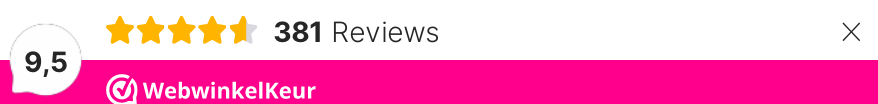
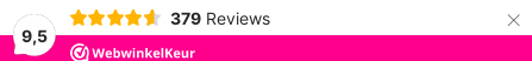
[273,13,439,47] 381 Reviews -> [170,8,270,28] 379 Reviews

